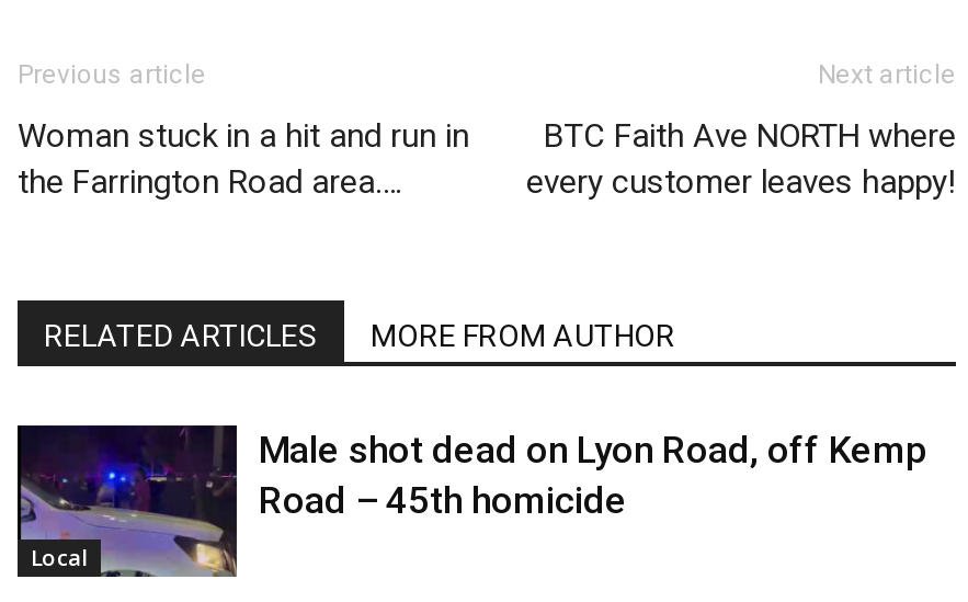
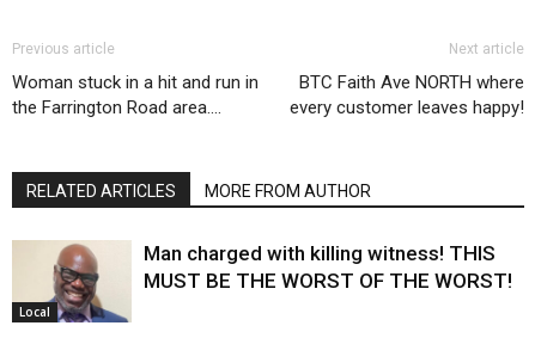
[15,423,927,579] [image] | Male shot dead on Lyon Road, off Kemp | Road – 45th homicide -> [12,240,512,324] [image] | Man charged with killing witness! THIS | MUST BE THE WORST OF THE WORST!

